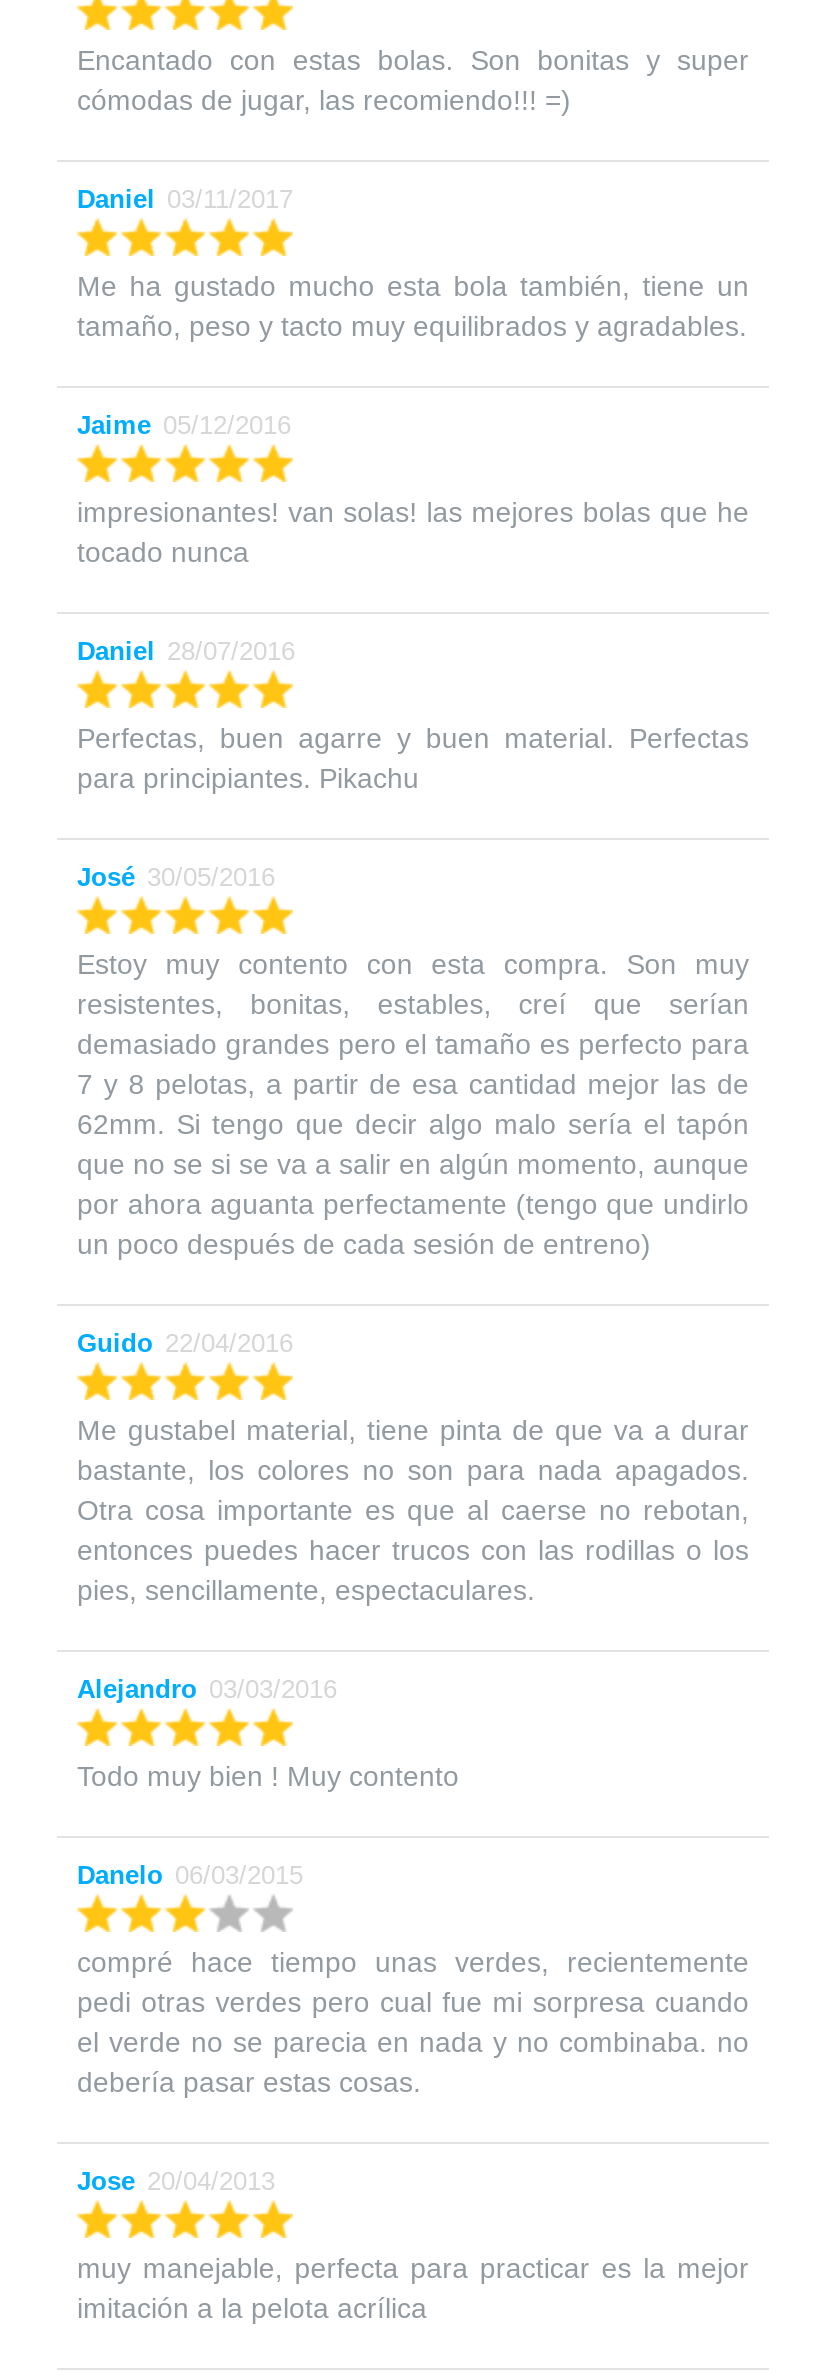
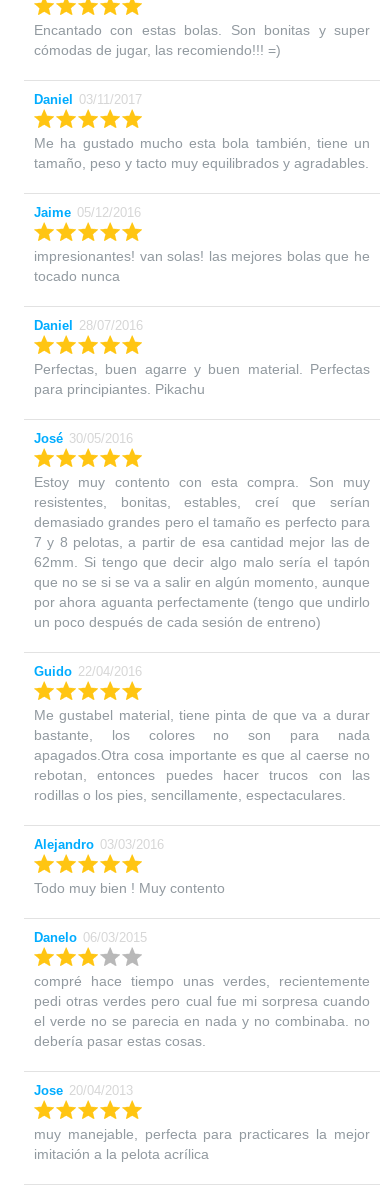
[77,2252,749,2284] muy manejable, perfecta para practicar es la mejor -> [34,1126,370,1142] muy manejable, perfecta para practicares la mejor

